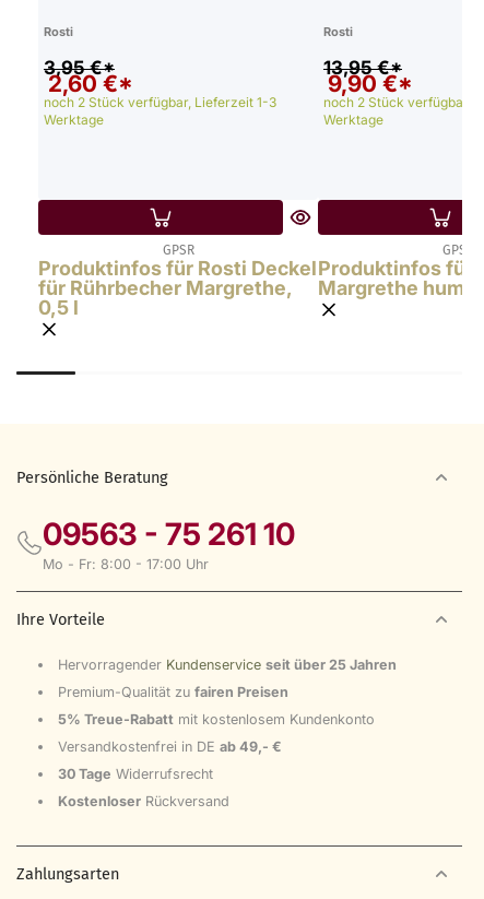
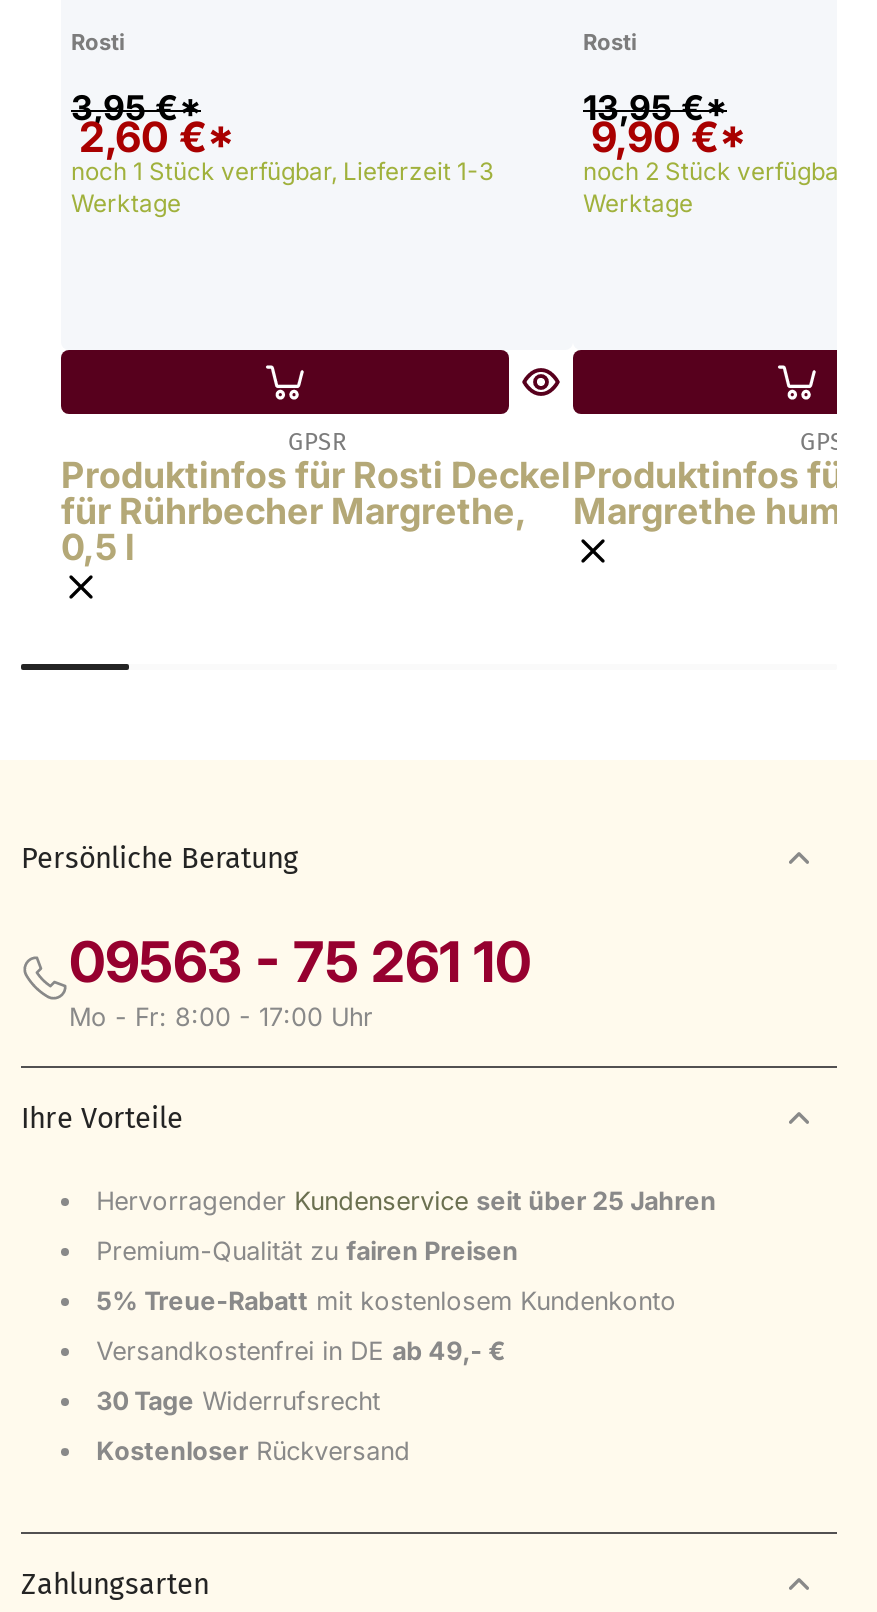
[44,94,276,111] noch 2 Stück verfügbar, Lieferzeit 1-3 -> [71,157,493,187] noch 1 Stück verfügbar, Lieferzeit 1-3

